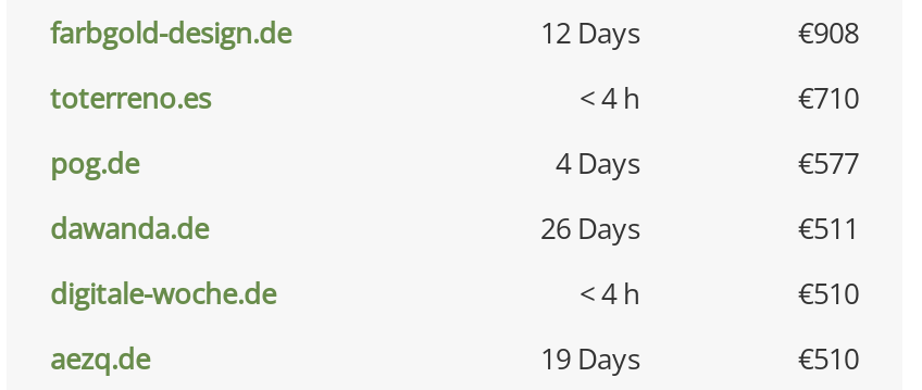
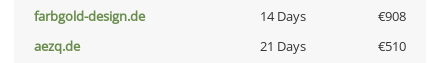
[540,13,640,52] 12 Days -> [259,7,305,25] 14 Days
[50,78,859,313] toterreno.es | < 4 h | €710 | pog.de | 4 Days | €577 | dawanda.de | 26 Days | €511 | digitale-woche.de | < 4 h | €510 -> none
[540,339,640,378] 19 Days -> [259,37,305,55] 21 Days

